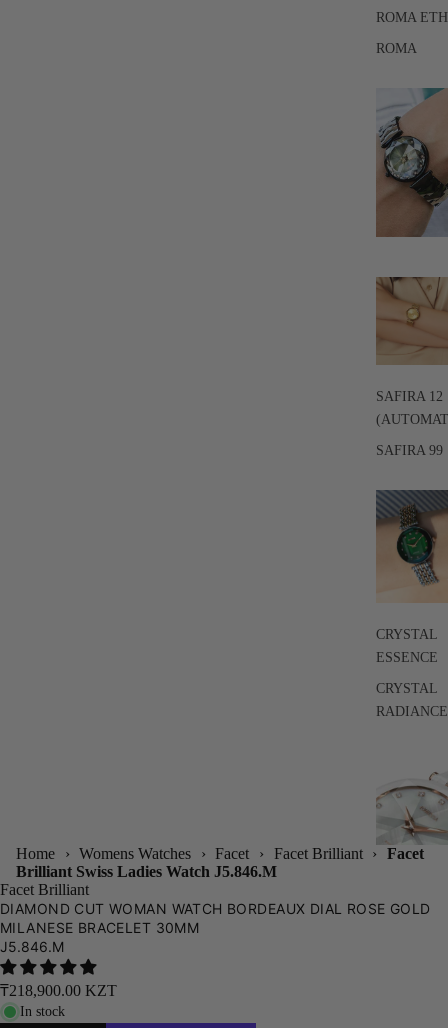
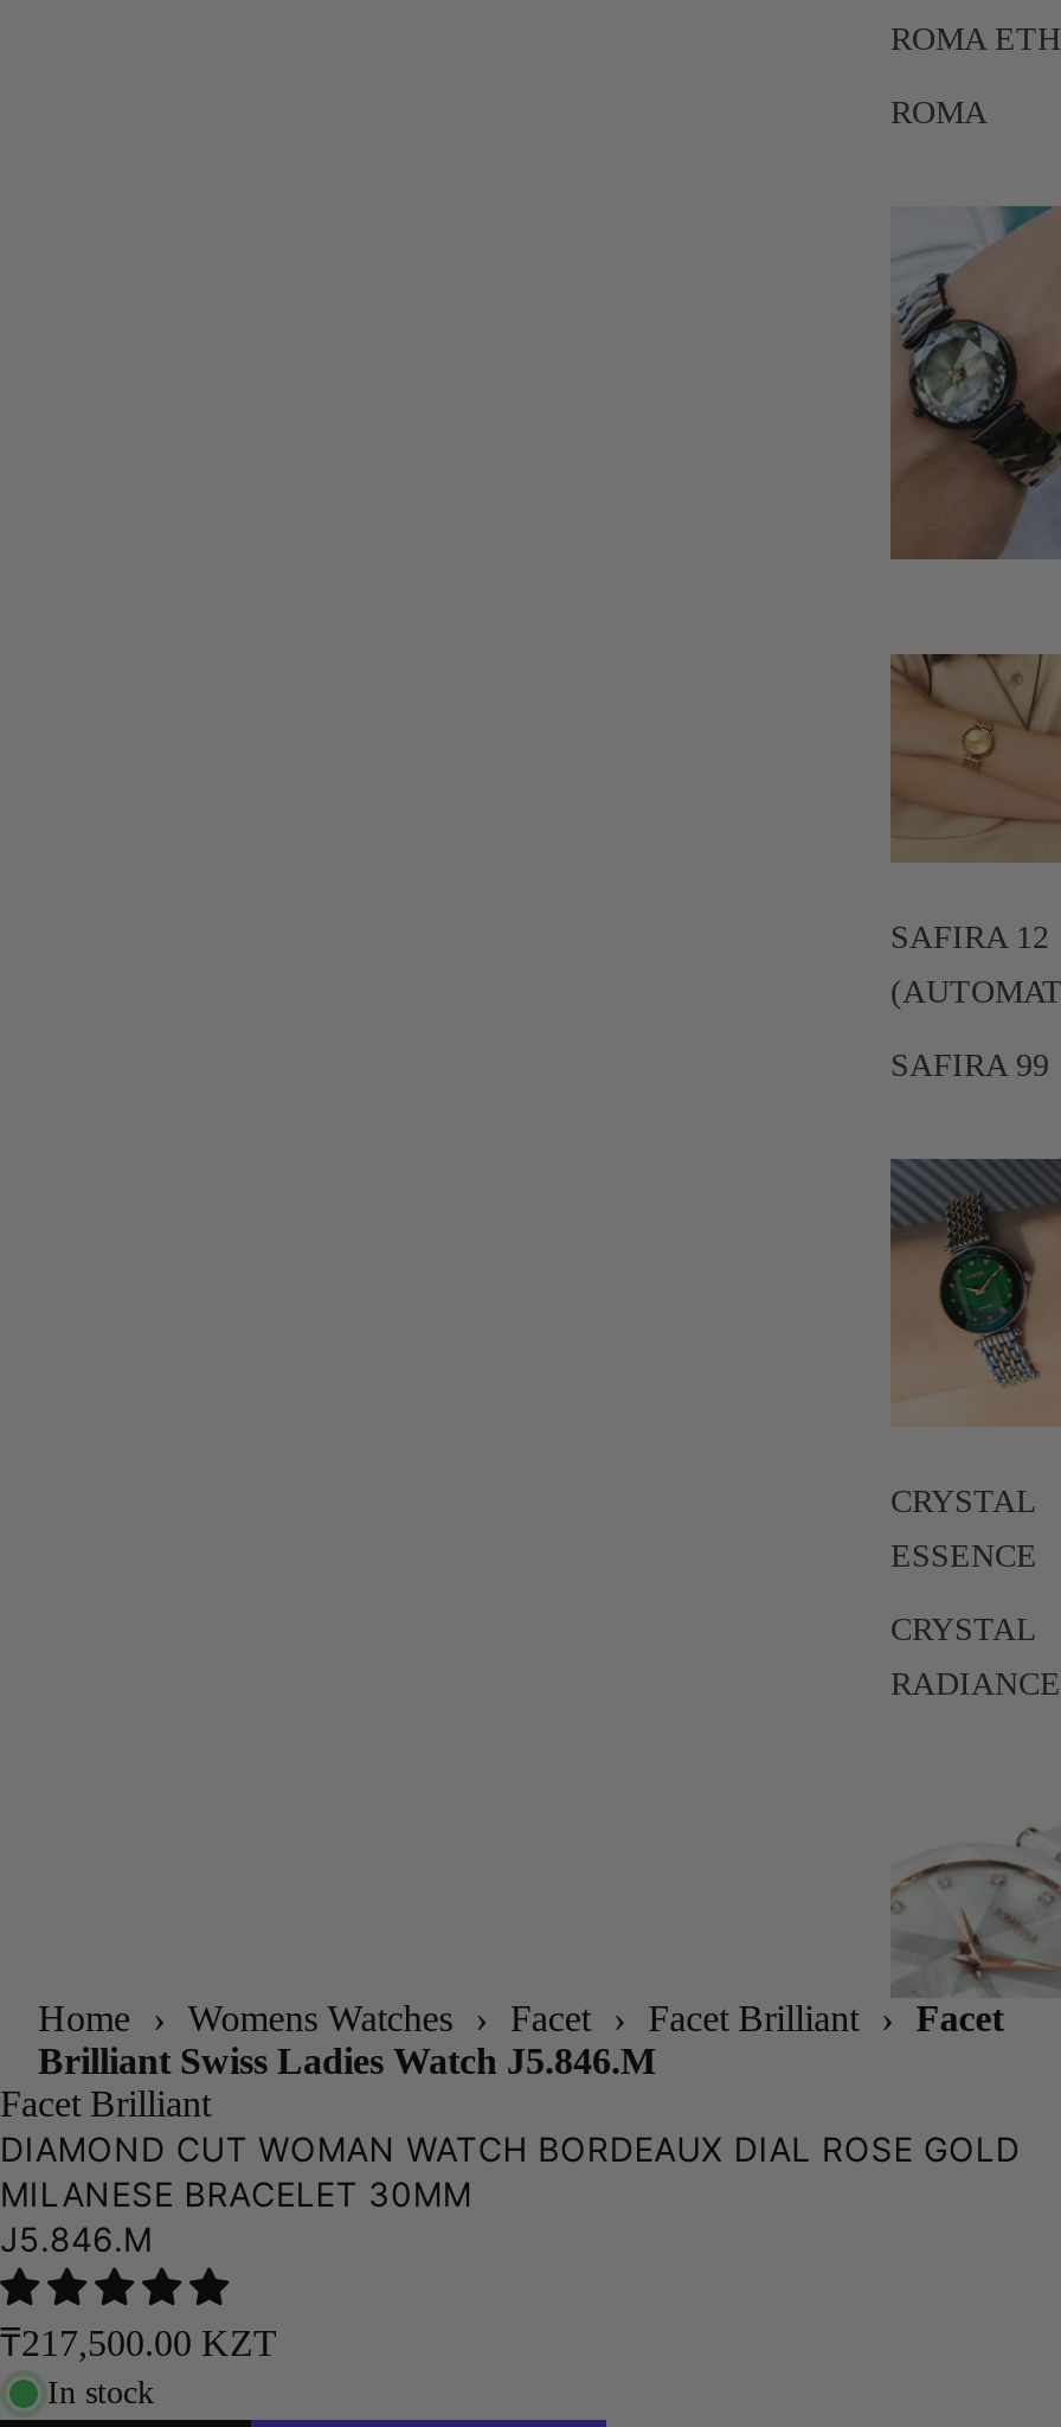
[0,982,117,999] ₸218,900.00 KZT -> [0,2322,277,2363] ₸217,500.00 KZT

